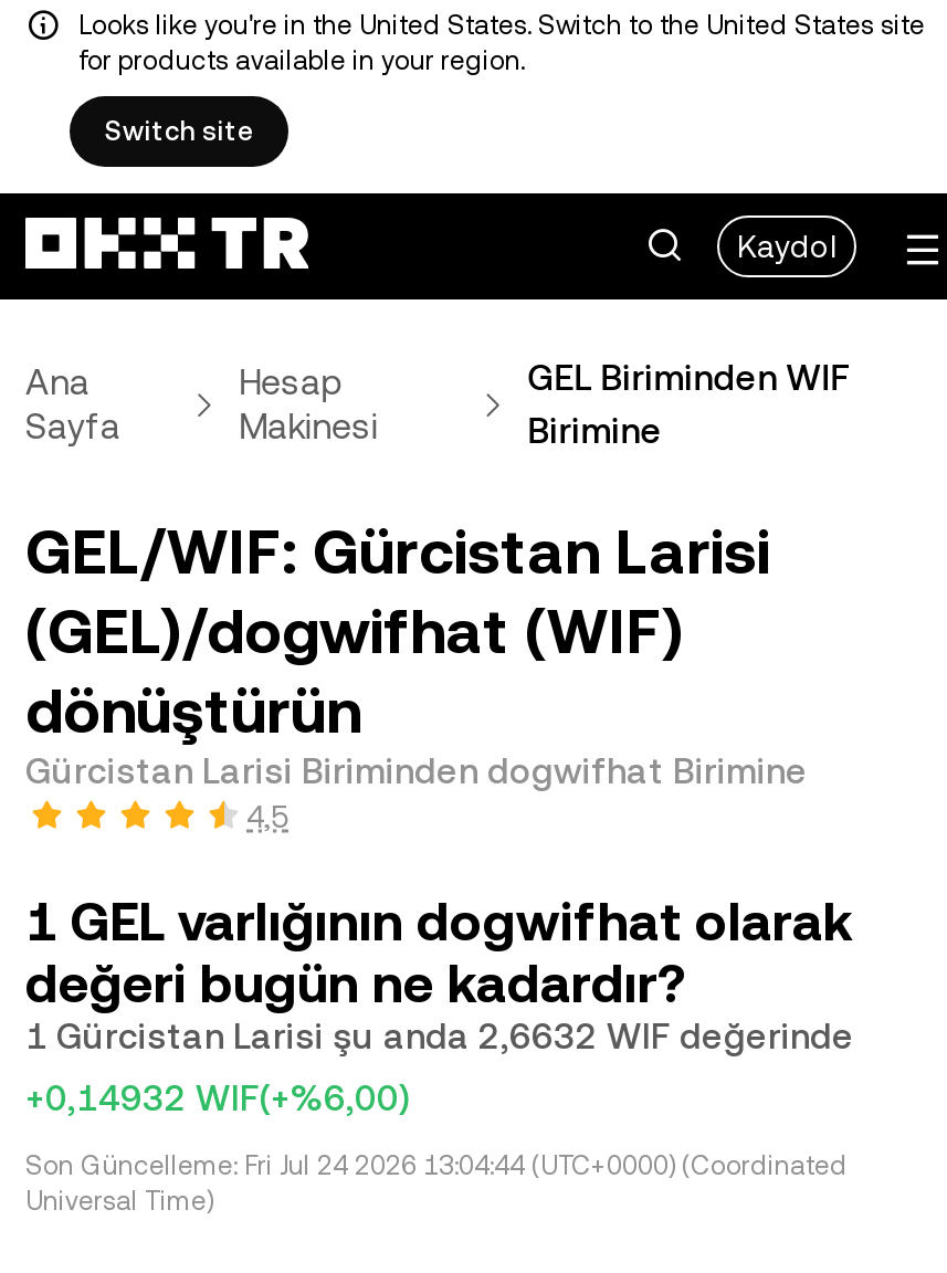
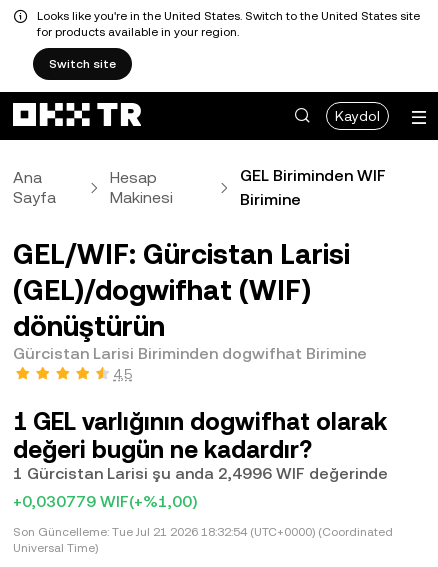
[25,1016,854,1058] 1 Gürcistan Larisi şu anda 2,6632 WIF değerinde -> [13,464,388,483] 1 Gürcistan Larisi şu anda 2,4996 WIF değerinde
[25,1077,410,1119] +0,14932 WIF(+%6,00) -> [13,492,197,511] +0,030779 WIF(+%1,00)
[25,1150,848,1181] Son Güncelleme: Fri Jul 24 2026 13:04:44 (UTC+0000) (Coordinated -> [13,525,393,539] Son Güncelleme: Tue Jul 21 2026 18:32:54 (UTC+0000) (Coordinated

